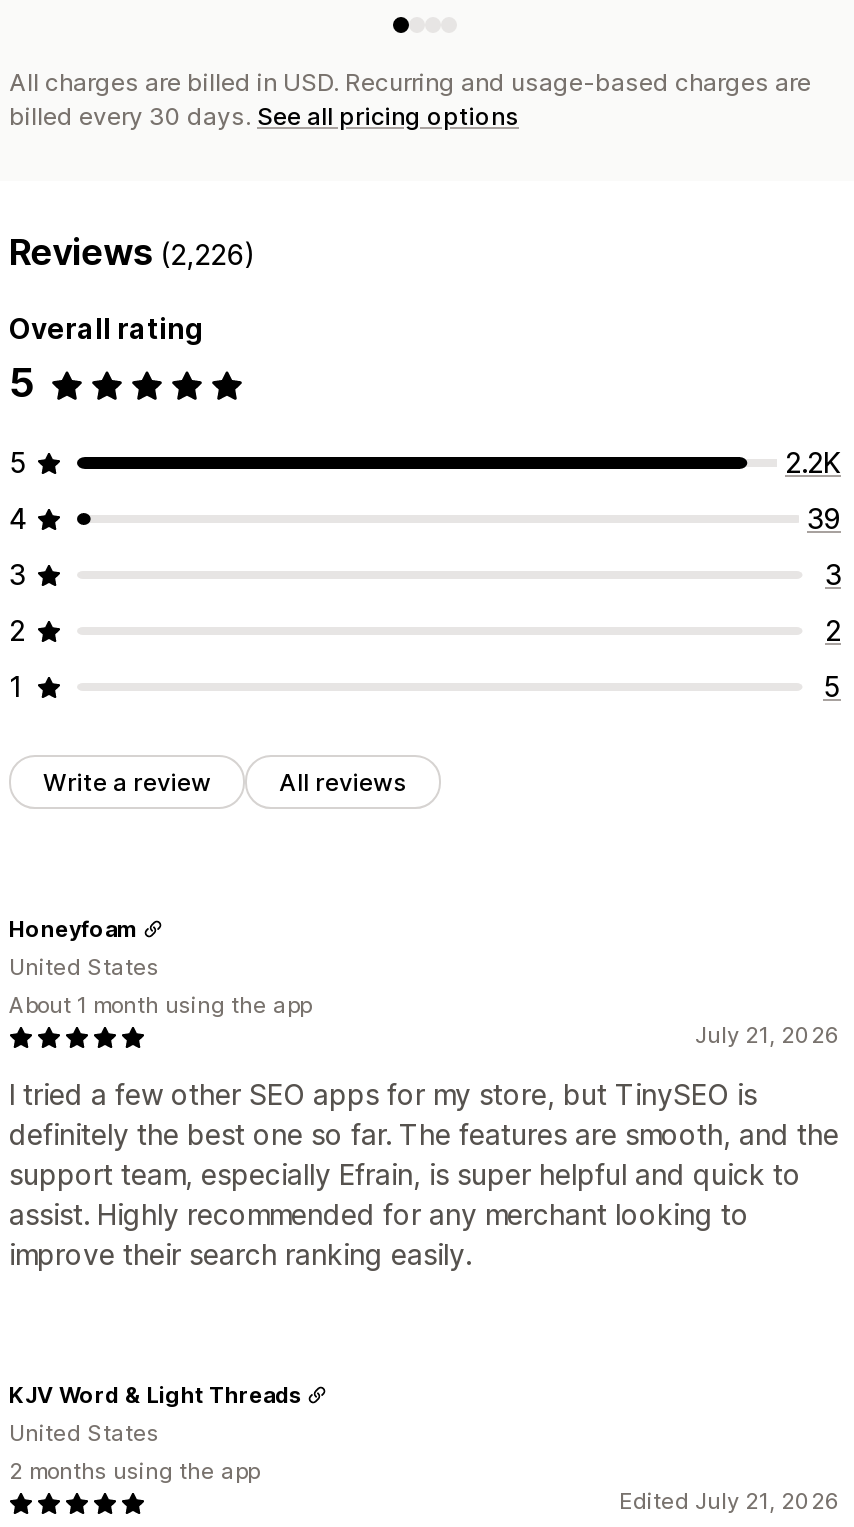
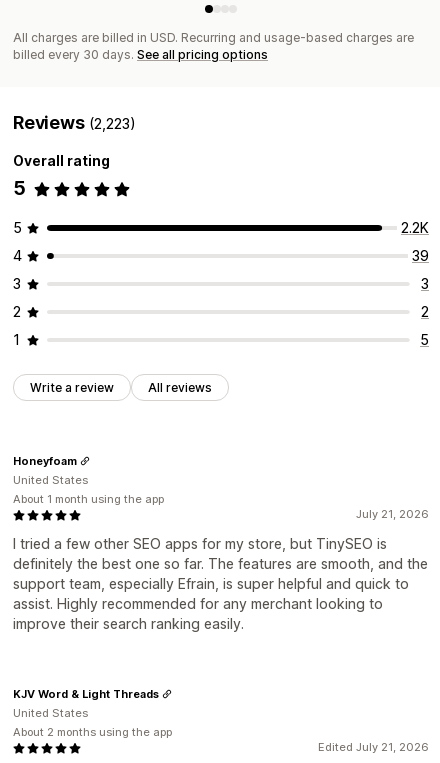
[9,232,256,274] Reviews (2,226) -> [13,112,136,133] Reviews (2,223)
[9,1458,259,1486] 2 months using the app -> [13,725,172,739] About 2 months using the app

